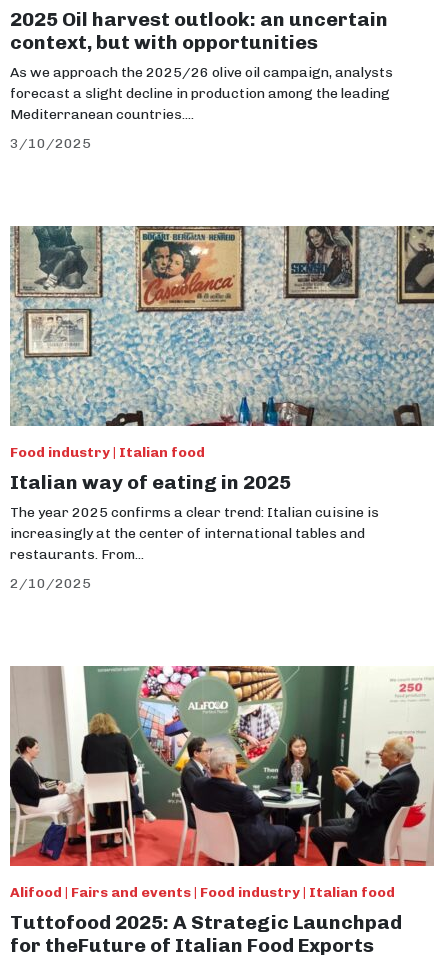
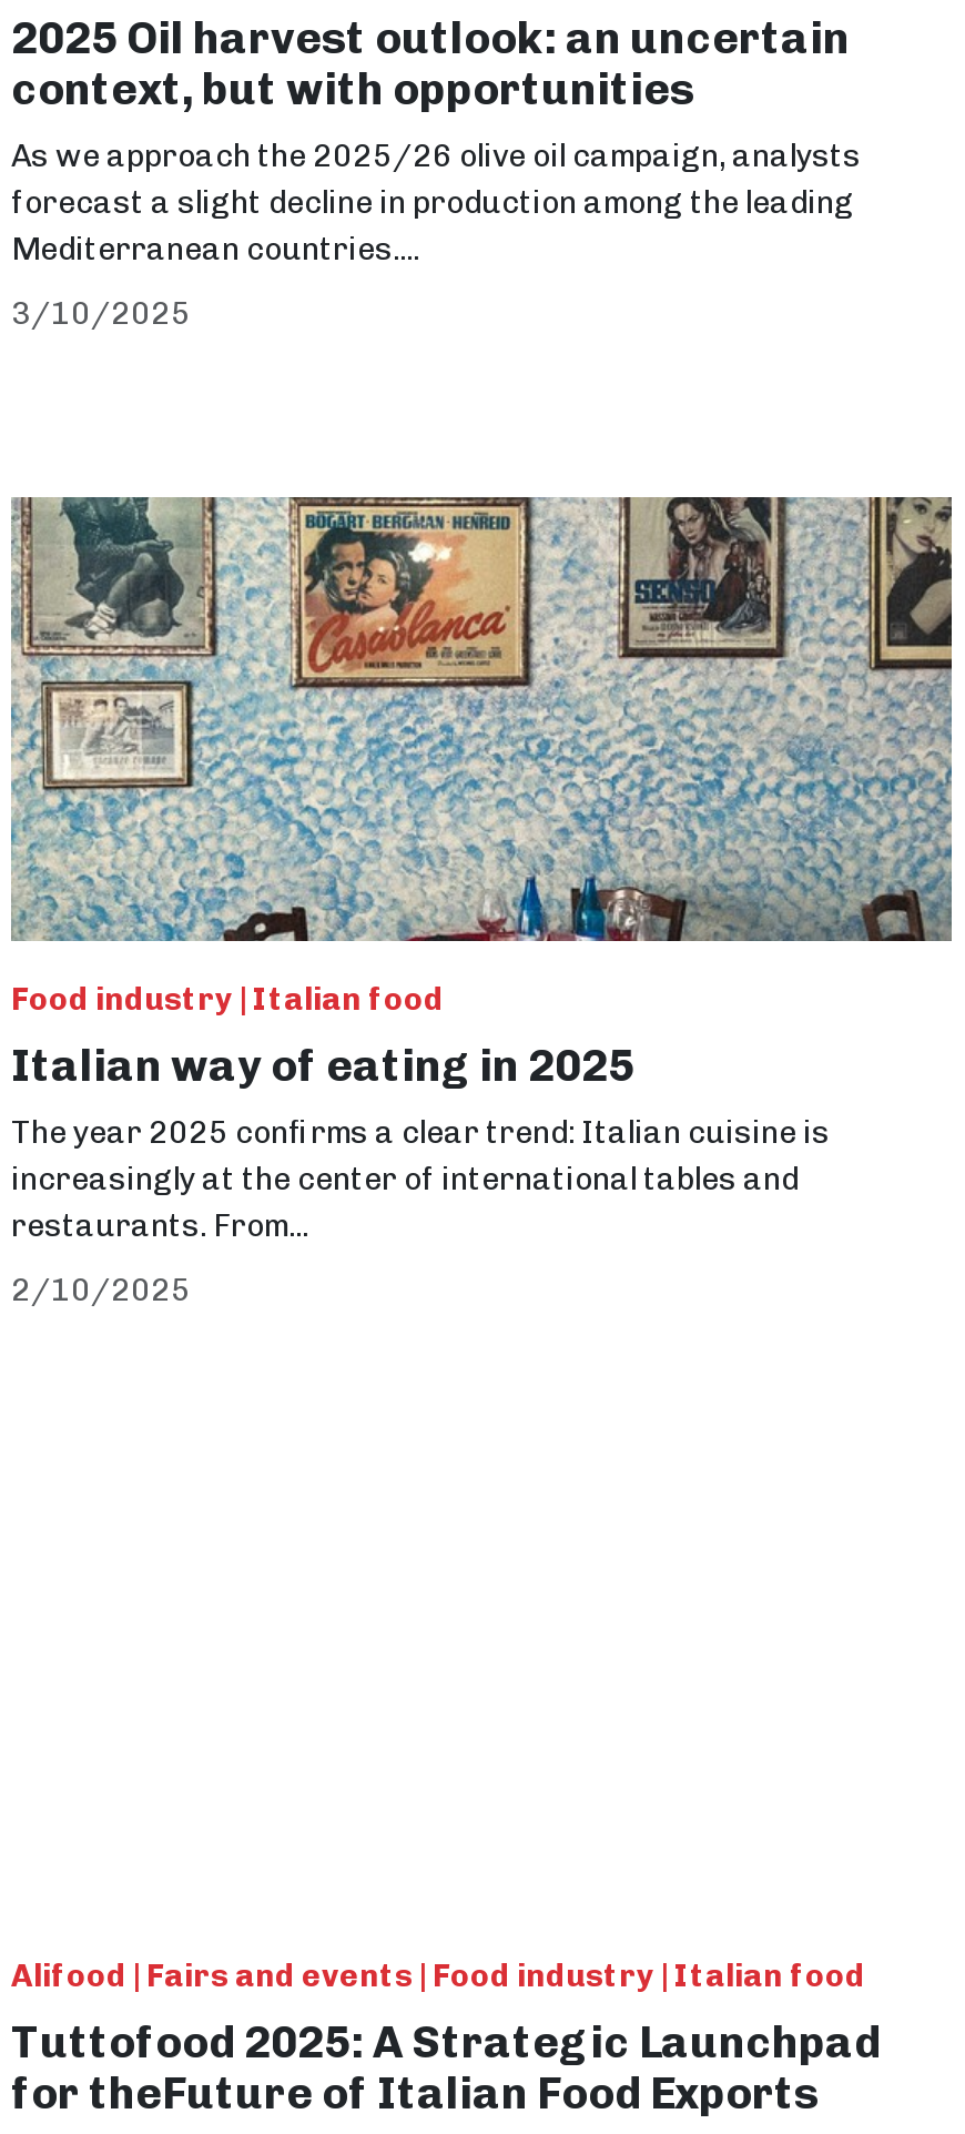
[9,665,435,867] [image] -> none

